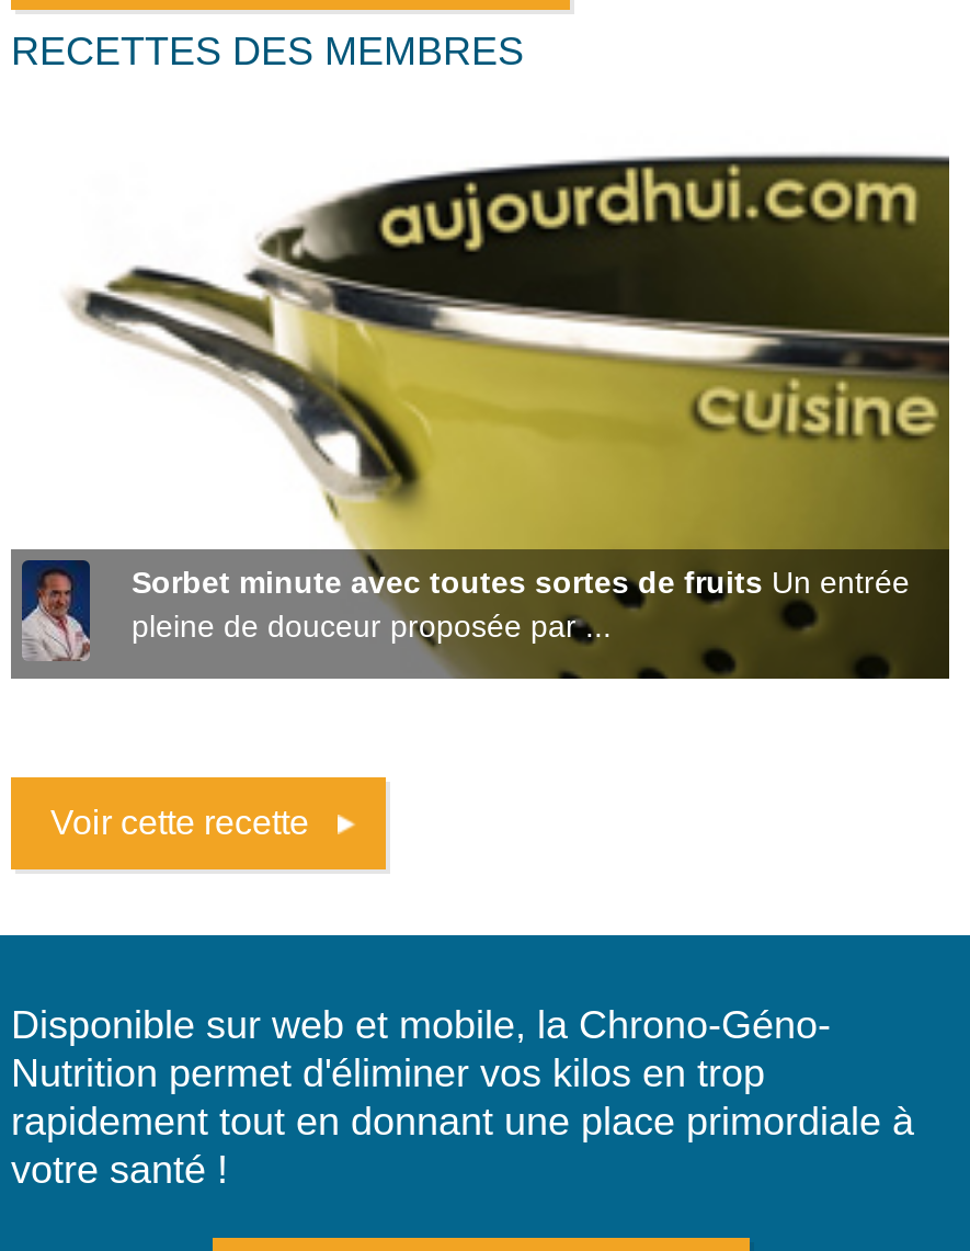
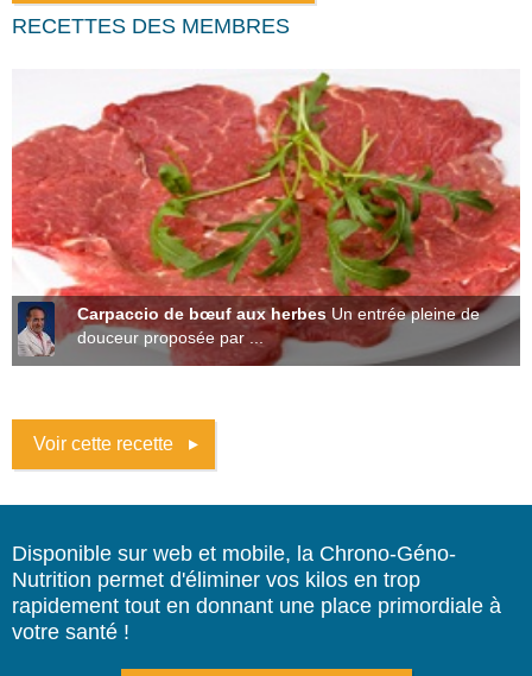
[11,137,951,681] [image] | Sorbet minute avec toutes sortes de fruits Un entrée | pleine de douceur proposée par ... -> [11,71,521,367] [image] | Carpaccio de bœuf aux herbes Un entrée pleine de | douceur proposée par ...

